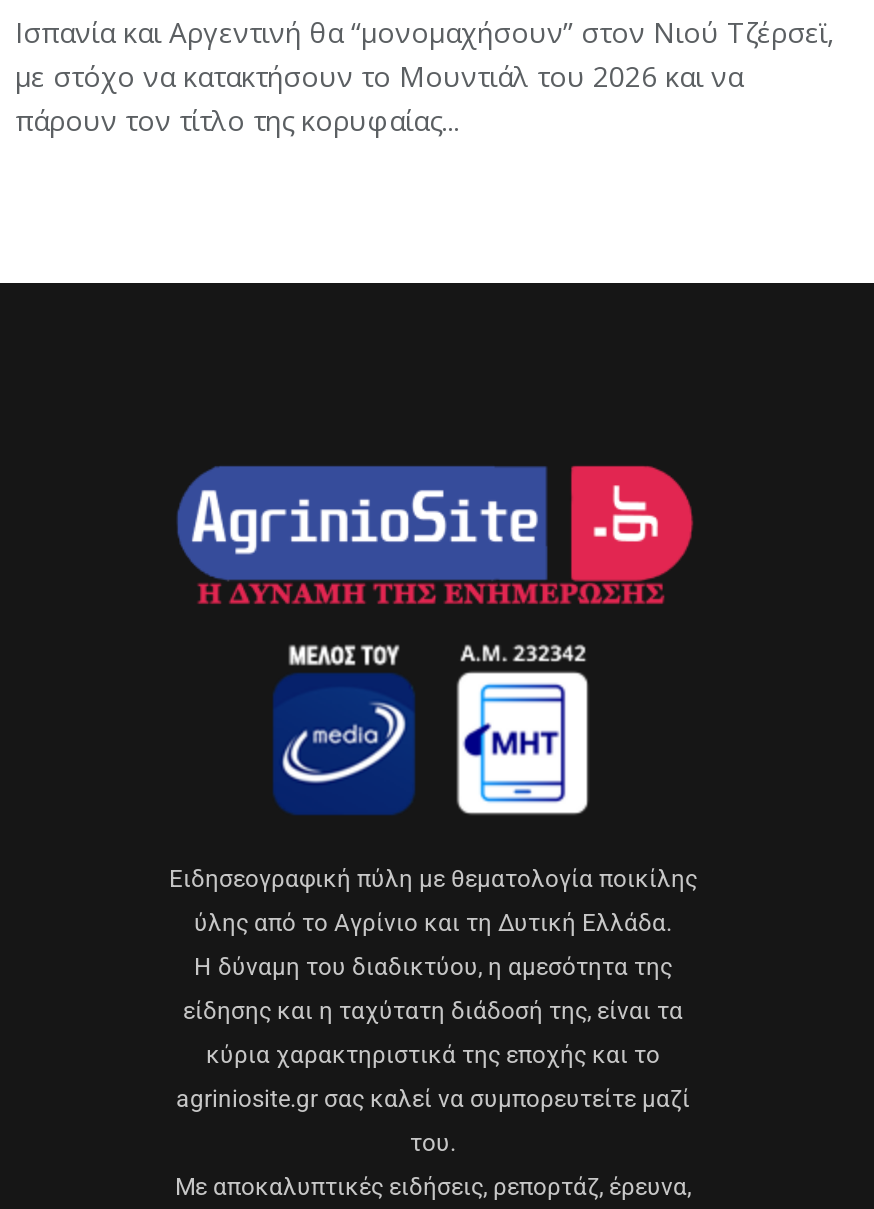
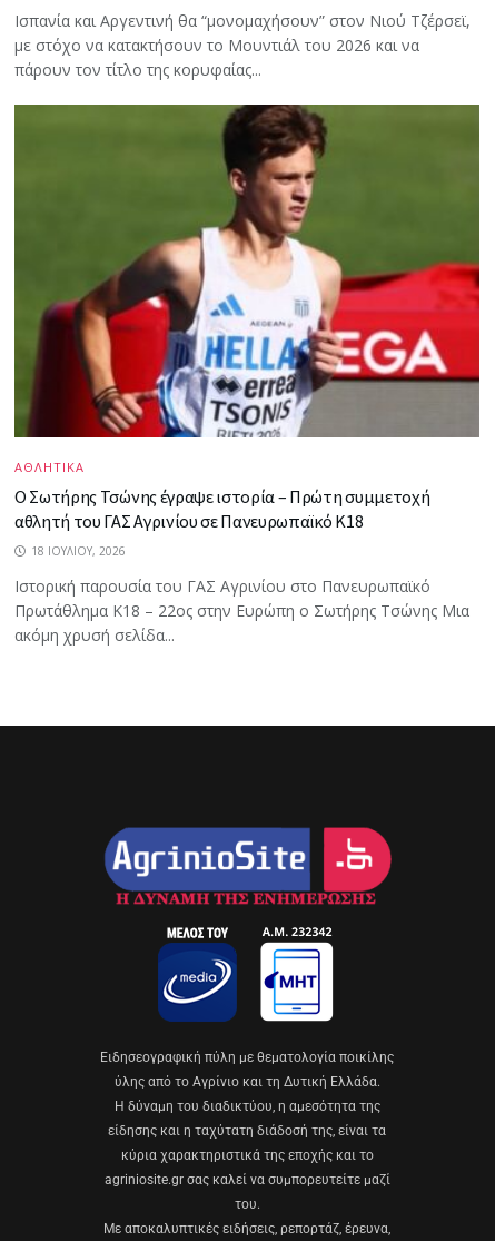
none -> [13,104,481,645] [image] | ΑΘΛΗΤΙΚΑ | Ο Σωτήρης Τσώνης έγραψε ιστορία – Πρώτη συμμετοχή | αθλητή του ΓΑΣ Αγρινίου σε Πανευρωπαϊκό Κ18 | 18 ΙΟΥΛΊΟΥ, 2026 | Ιστορική παρουσία του ΓΑΣ Αγρινίου στο Πανευρωπαϊκό | Πρωτάθλημα Κ18 – 22ος στην Ευρώπη ο Σωτήρης Τσώνης Μια | ακόμη χρυσή σελίδα...

